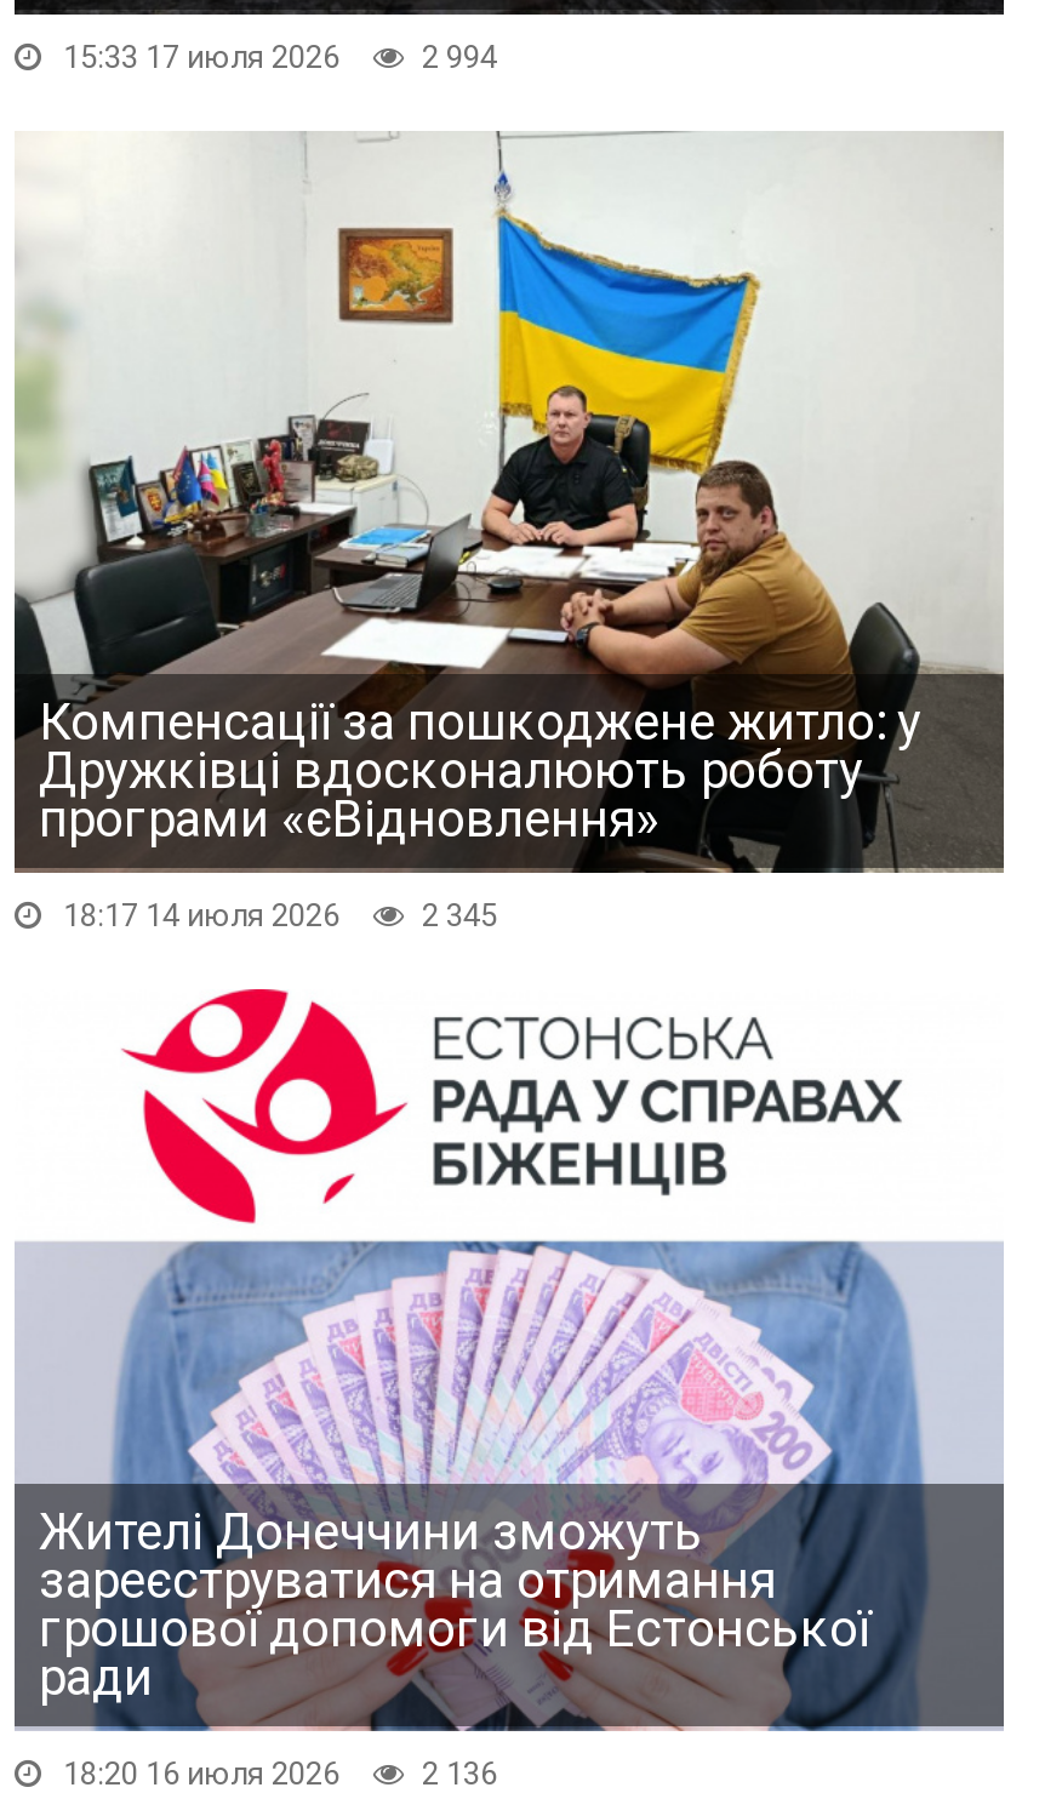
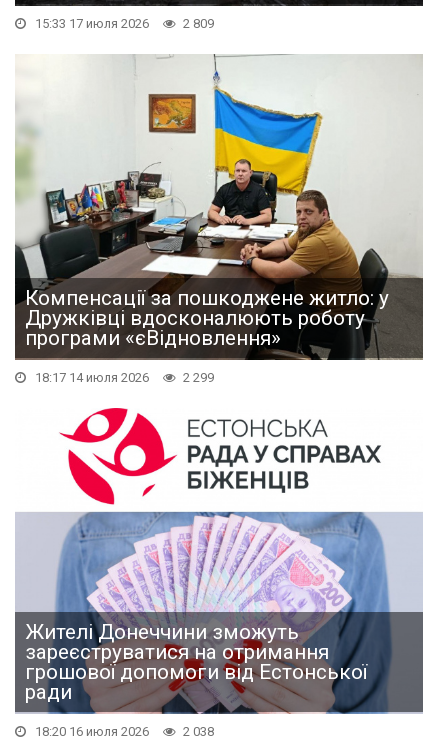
[422,39,497,76] 2 994 -> [183,16,214,31] 2 809
[422,898,497,934] 2 345 -> [183,370,214,385] 2 299
[422,1756,497,1792] 2 136 -> [183,724,214,739] 2 038

